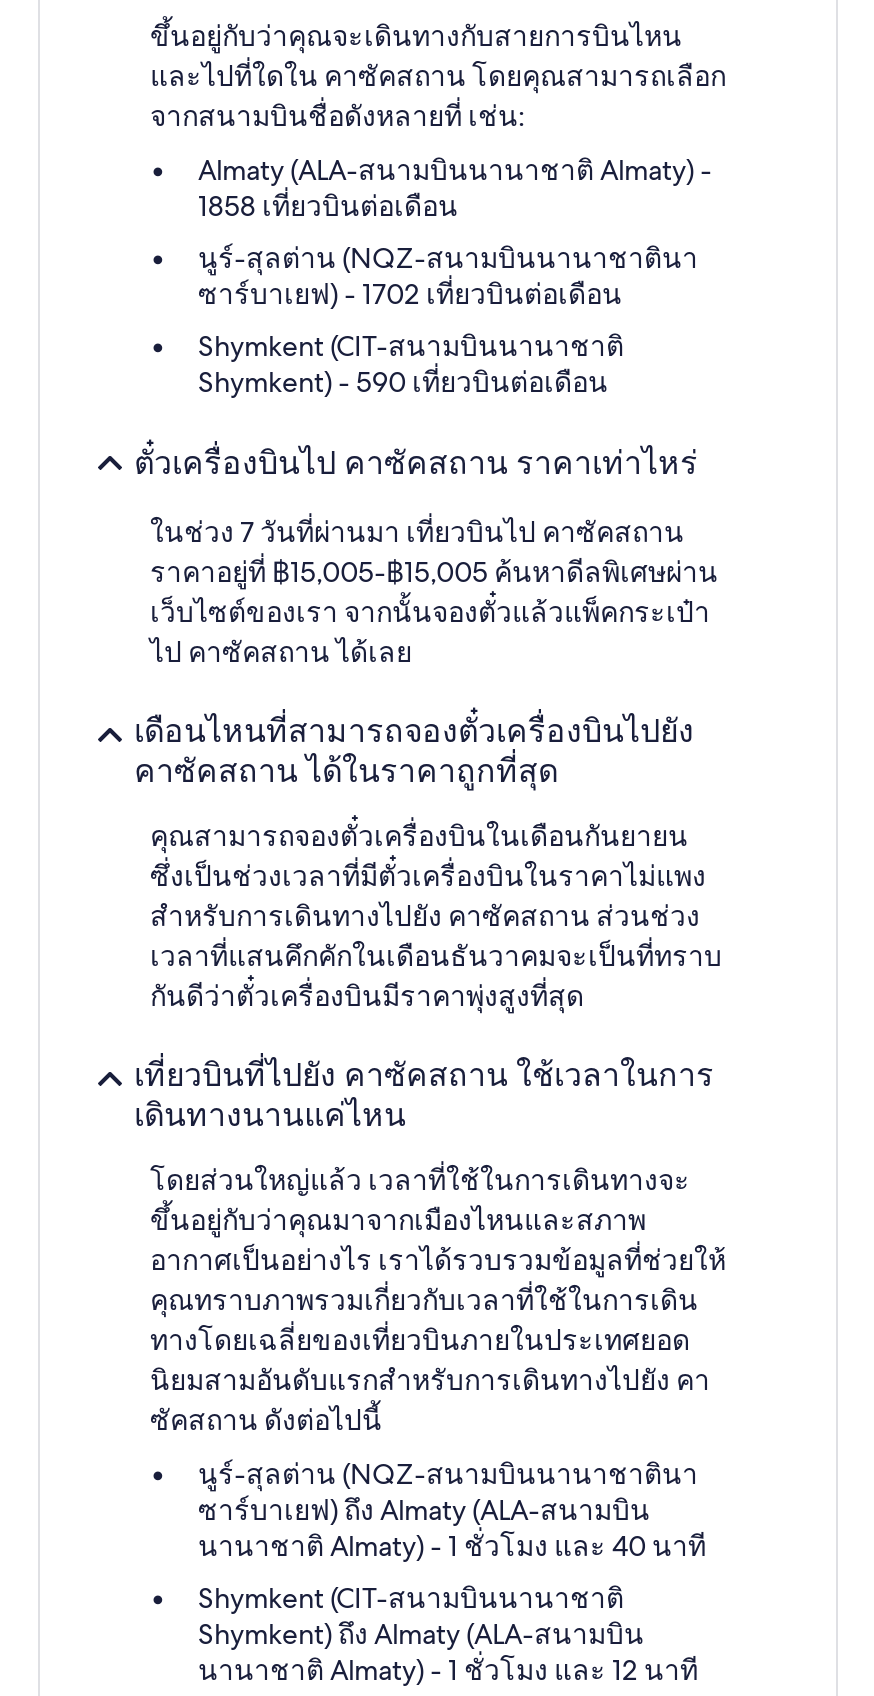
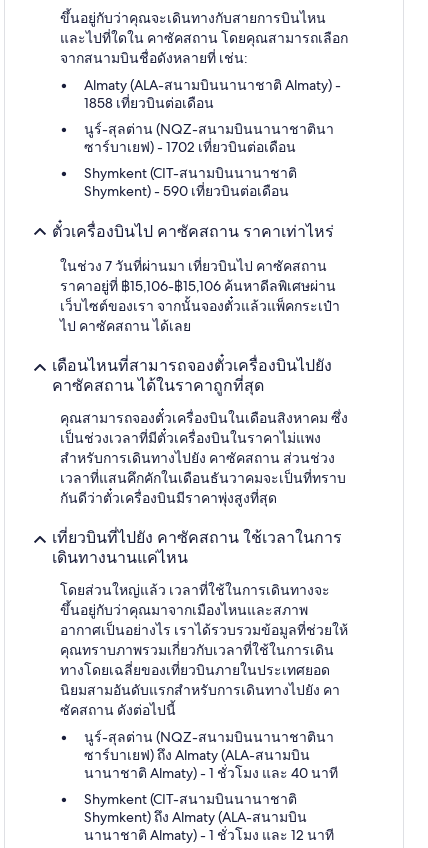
[150,554,718,590] ราคาอยู่ที่ ฿15,005-฿15,005 ค้นหาดีลพิเศษผ่าน -> [60,277,336,295] ราคาอยู่ที่ ฿15,106-฿15,106 ค้นหาดีลพิเศษผ่าน
[150,818,706,894] คุณสามารถจองตั๋วเครื่องบินในเดือนกันยายน | ซึ่งเป็นช่วงเวลาที่มีตั๋วเครื่องบินในราคาไม่แพง -> [60,409,348,447] คุณสามารถจองตั๋วเครื่องบินในเดือนสิงหาคม ซึ่ง | เป็นช่วงเวลาที่มีตั๋วเครื่องบินในราคาไม่แพง

